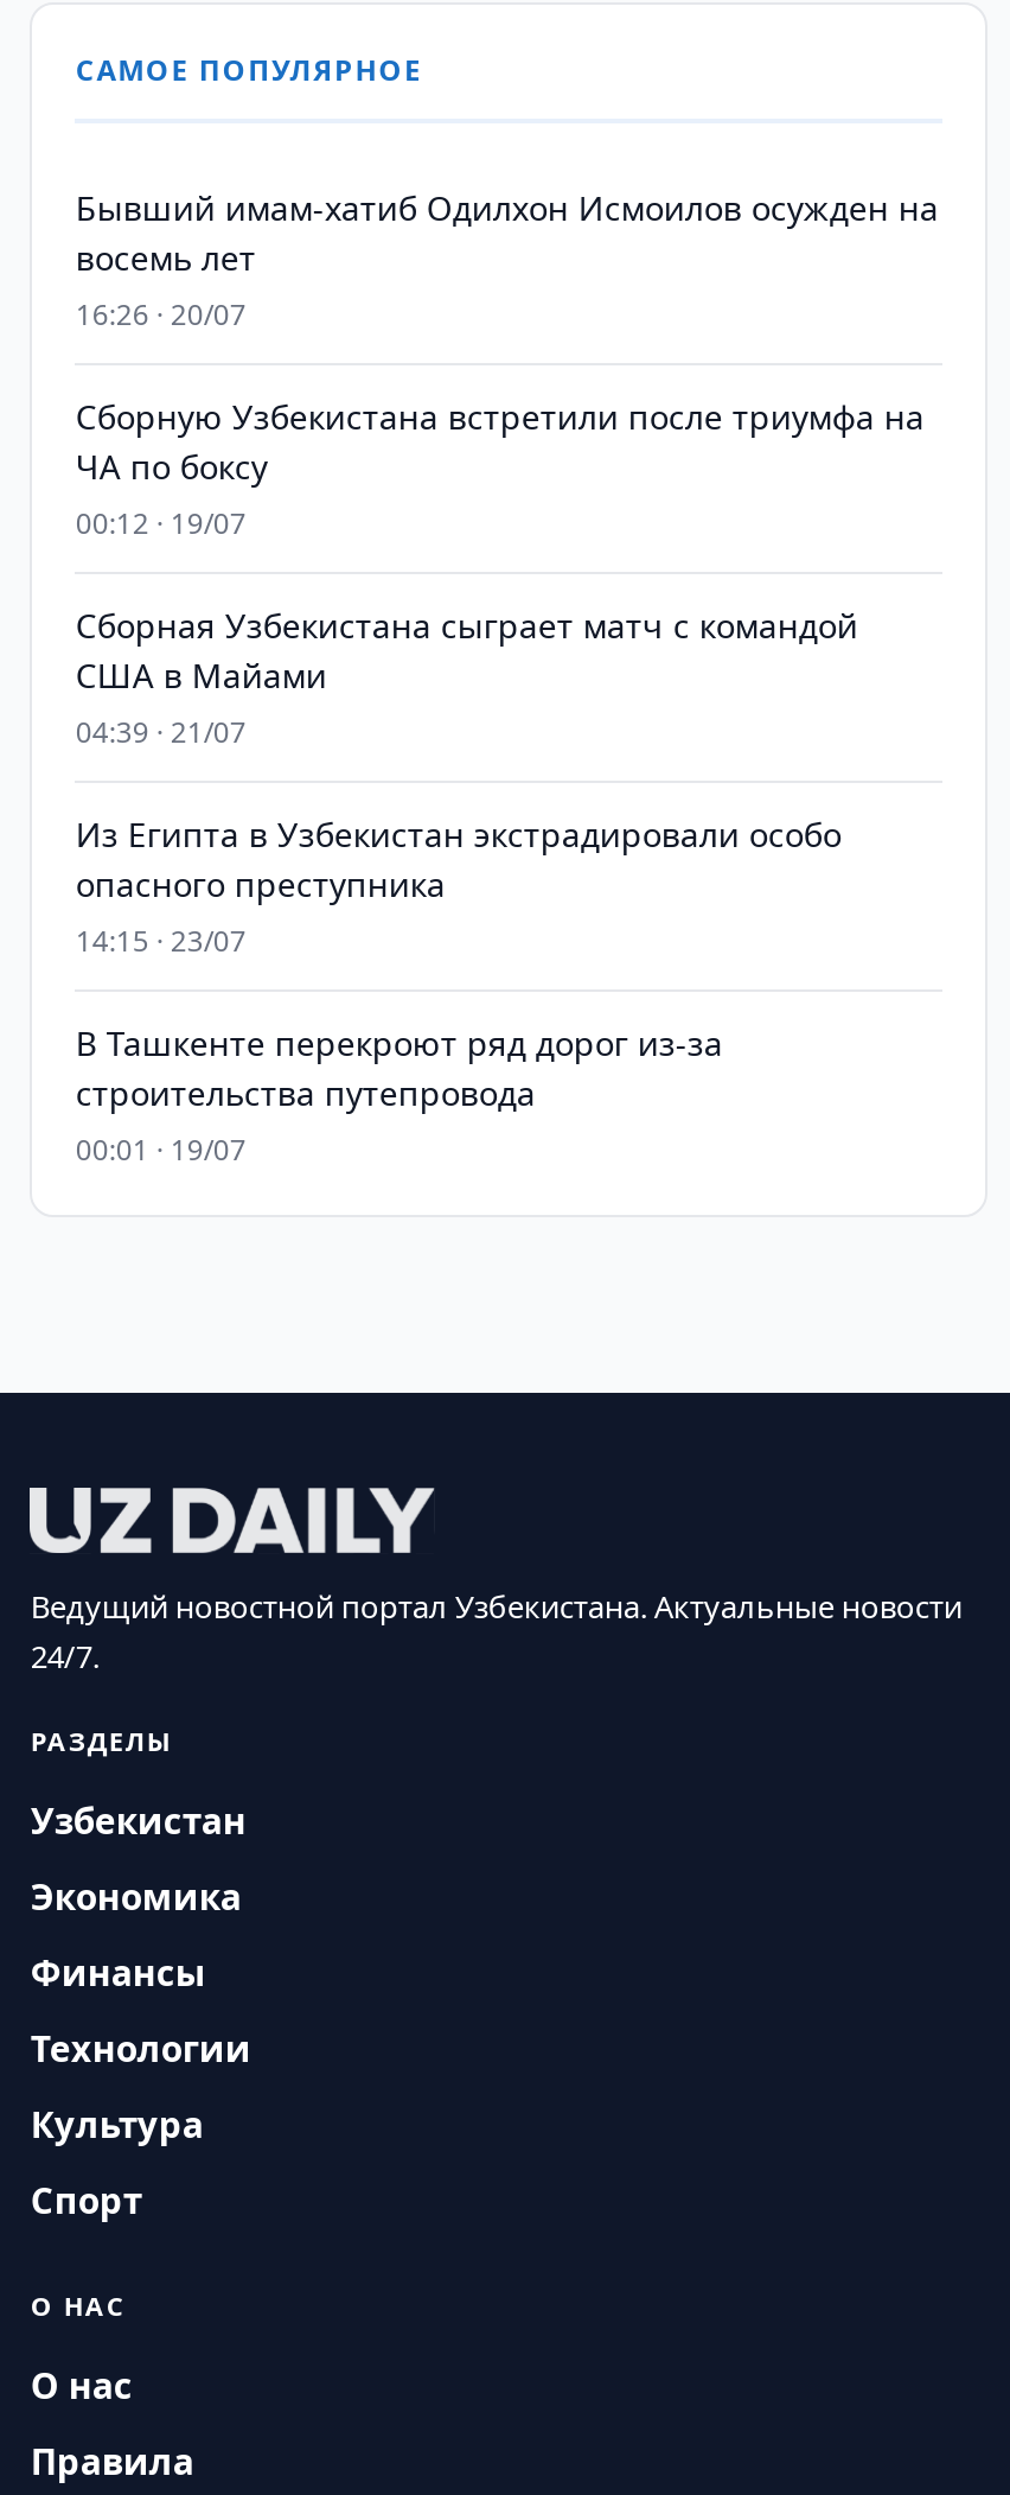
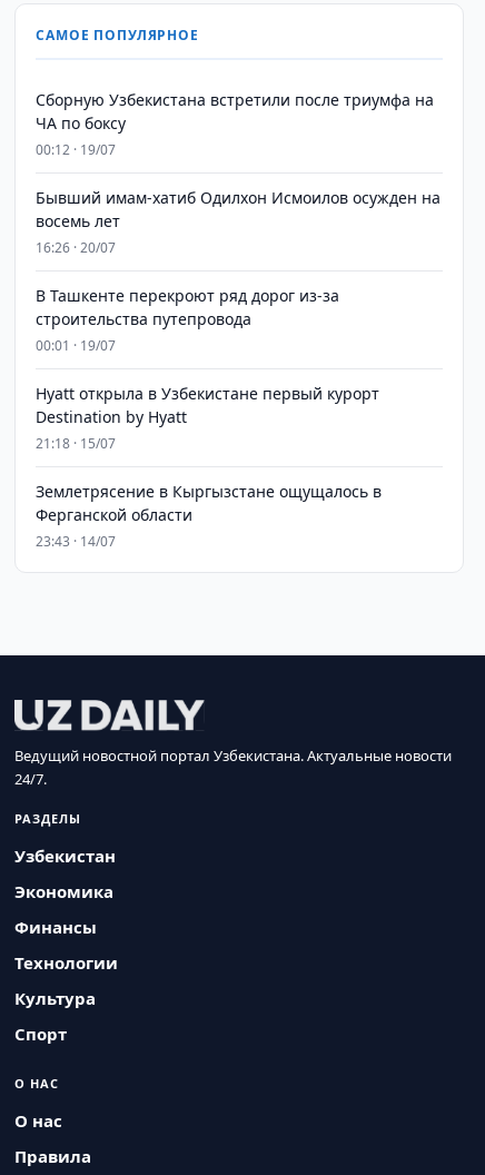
moved [76,185,939,335] -> [36,187,441,257]: Бывший имам-хатиб Одилхон Исмоилов осужден на | восемь лет | 16:26 · 20/07
moved [76,394,924,543] -> [36,89,434,159]: Сборную Узбекистана встретили после триумфа на | ЧА по боксу | 00:12 · 19/07
[76,603,858,961] Сборная Узбекистана сыграет матч с командой | США в Майами | 04:39 · 21/07 | Из Египта в Узбекистан экстрадировали особо | опасного преступника | 14:15 · 23/07 -> none
moved [76,1020,723,1170] -> [36,285,340,355]: В Ташкенте перекроют ряд дорог из-за | строительства путепровода | 00:01 · 19/07
none -> [36,383,382,551] Hyatt открыла в Узбекистане первый курорт | Destination by Hyatt | 21:18 · 15/07 | Землетрясение в Кыргызстане ощущалось в | Ферганской области | 23:43 · 14/07

